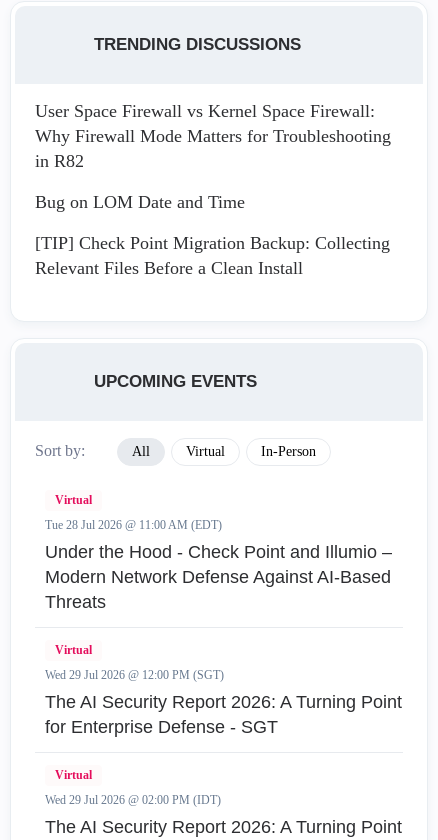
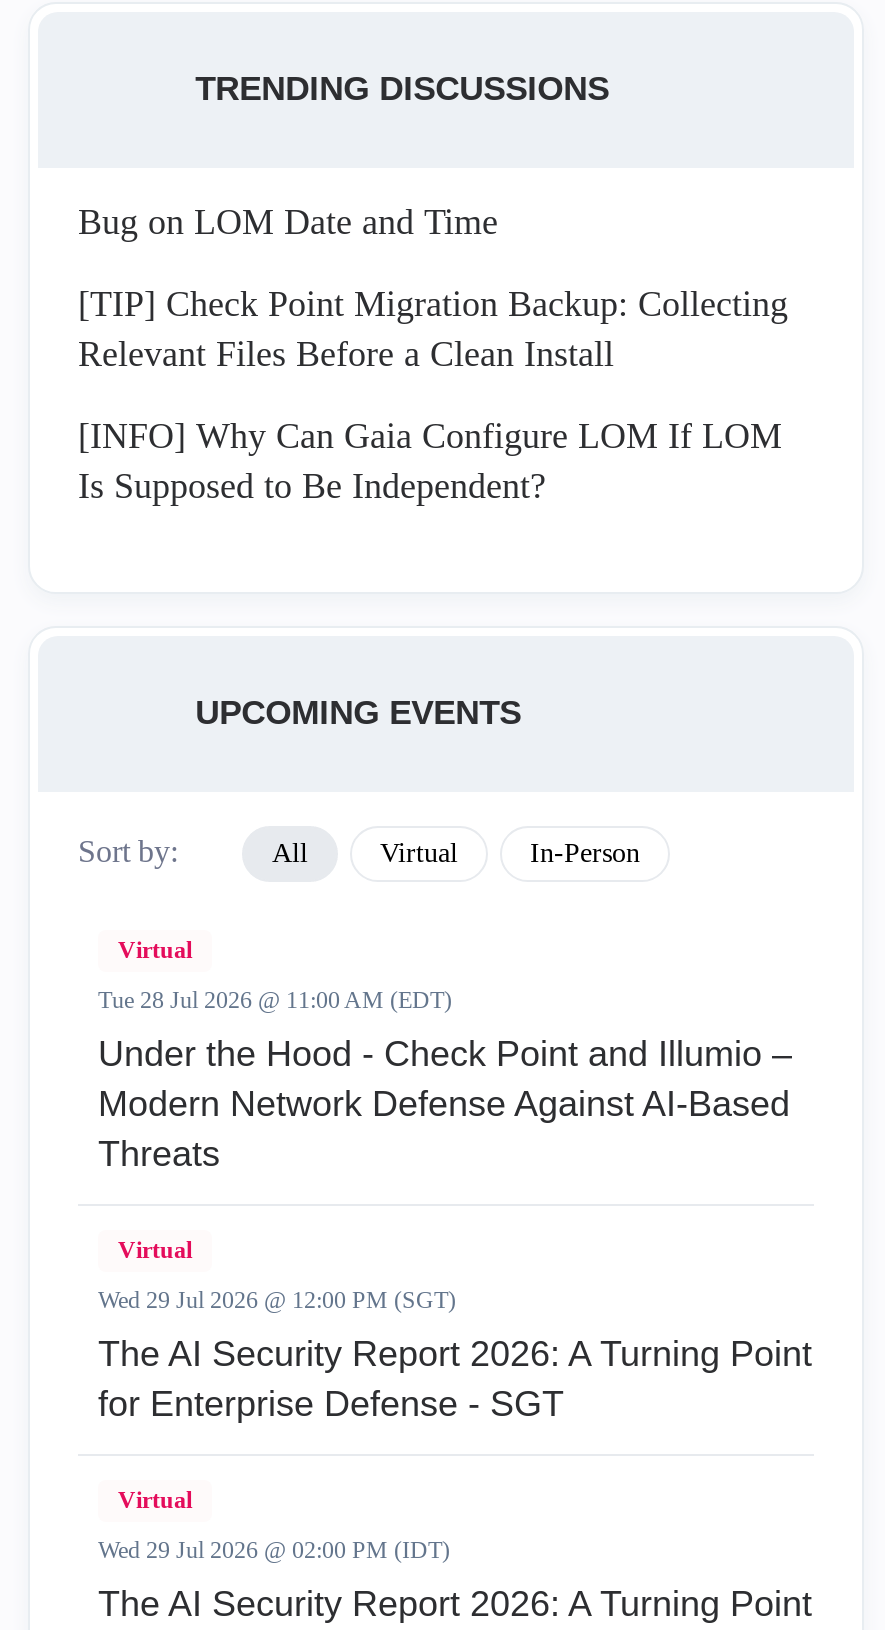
[35,101,391,171] User Space Firewall vs Kernel Space Firewall: | Why Firewall Mode Matters for Troubleshooting | in R82 -> none
moved [35,192,390,278] -> [78,201,788,373]: Bug on LOM Date and Time | [TIP] Check Point Migration Backup: Collecting | Relevant Files Before a Clean Install
none -> [78,415,782,505] [INFO] Why Can Gaia Configure LOM If LOM | Is Supposed to Be Independent?

